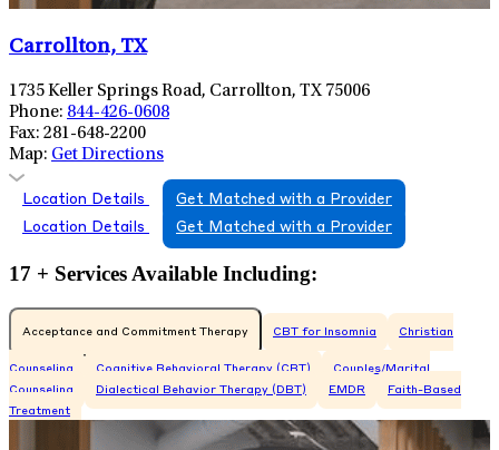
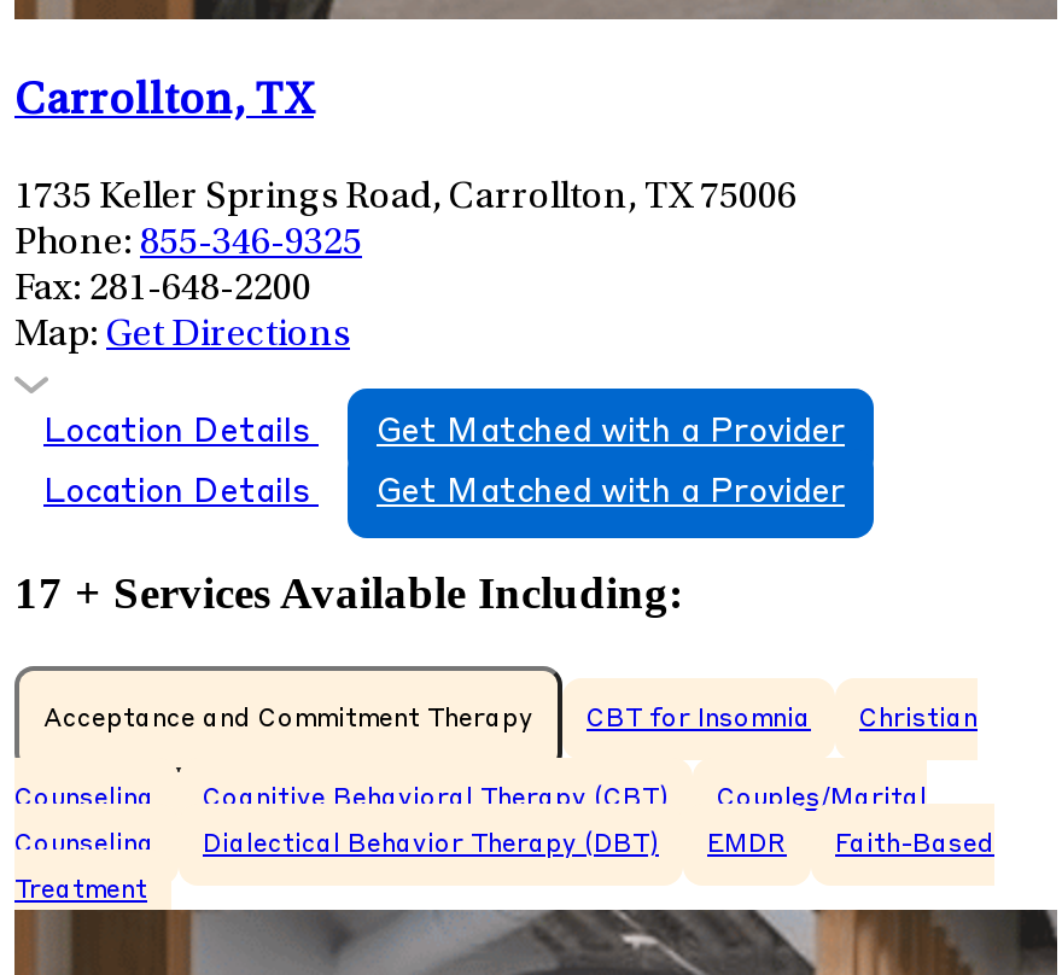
[9,103,169,121] Phone: 844-426-0608 -> [14,223,362,262] Phone: 855-346-9325

